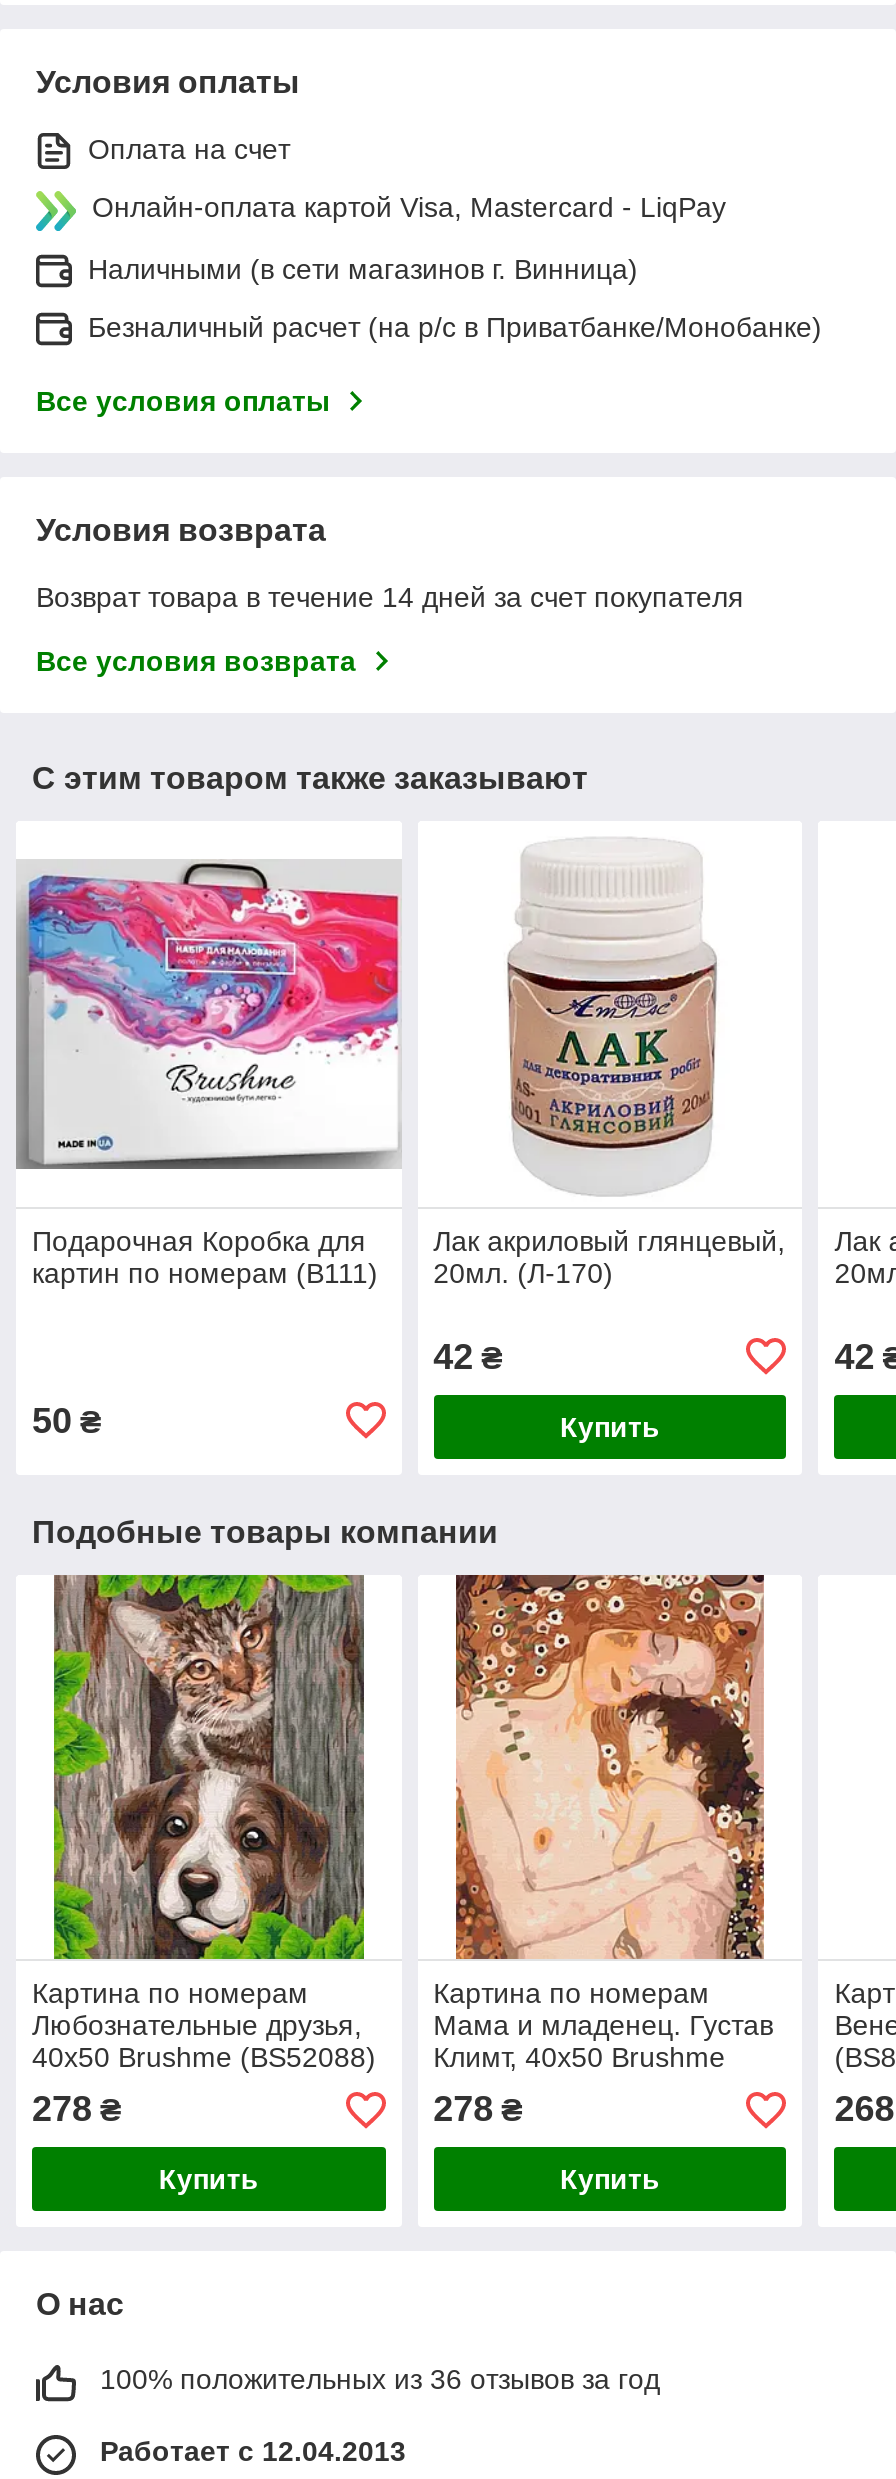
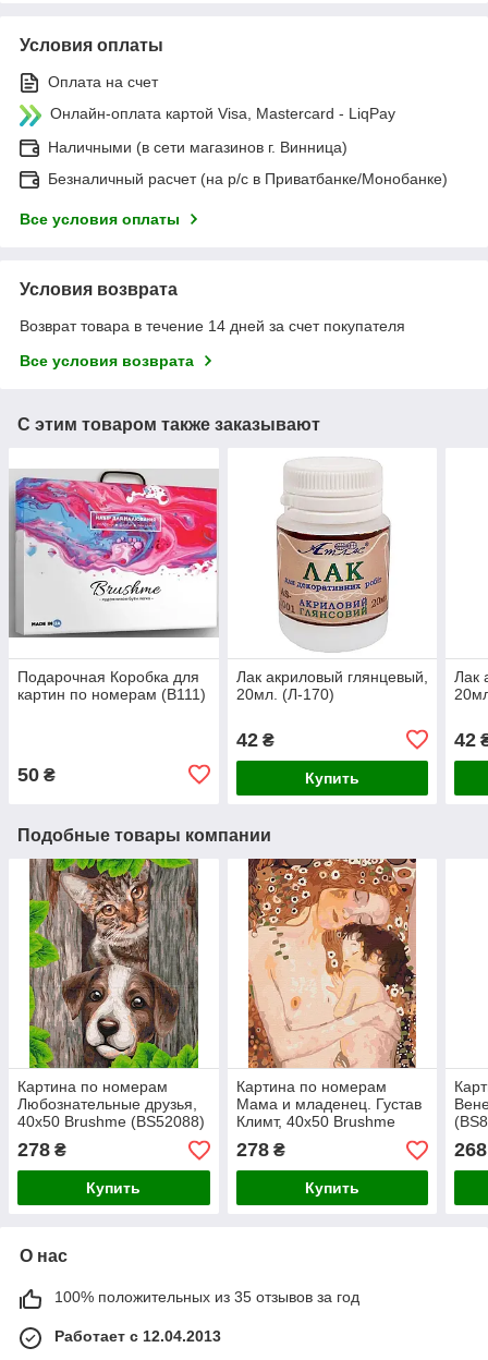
[100,2364,660,2396] 100% положительных из 36 отзывов за год -> [54,1288,359,1306] 100% положительных из 35 отзывов за год

